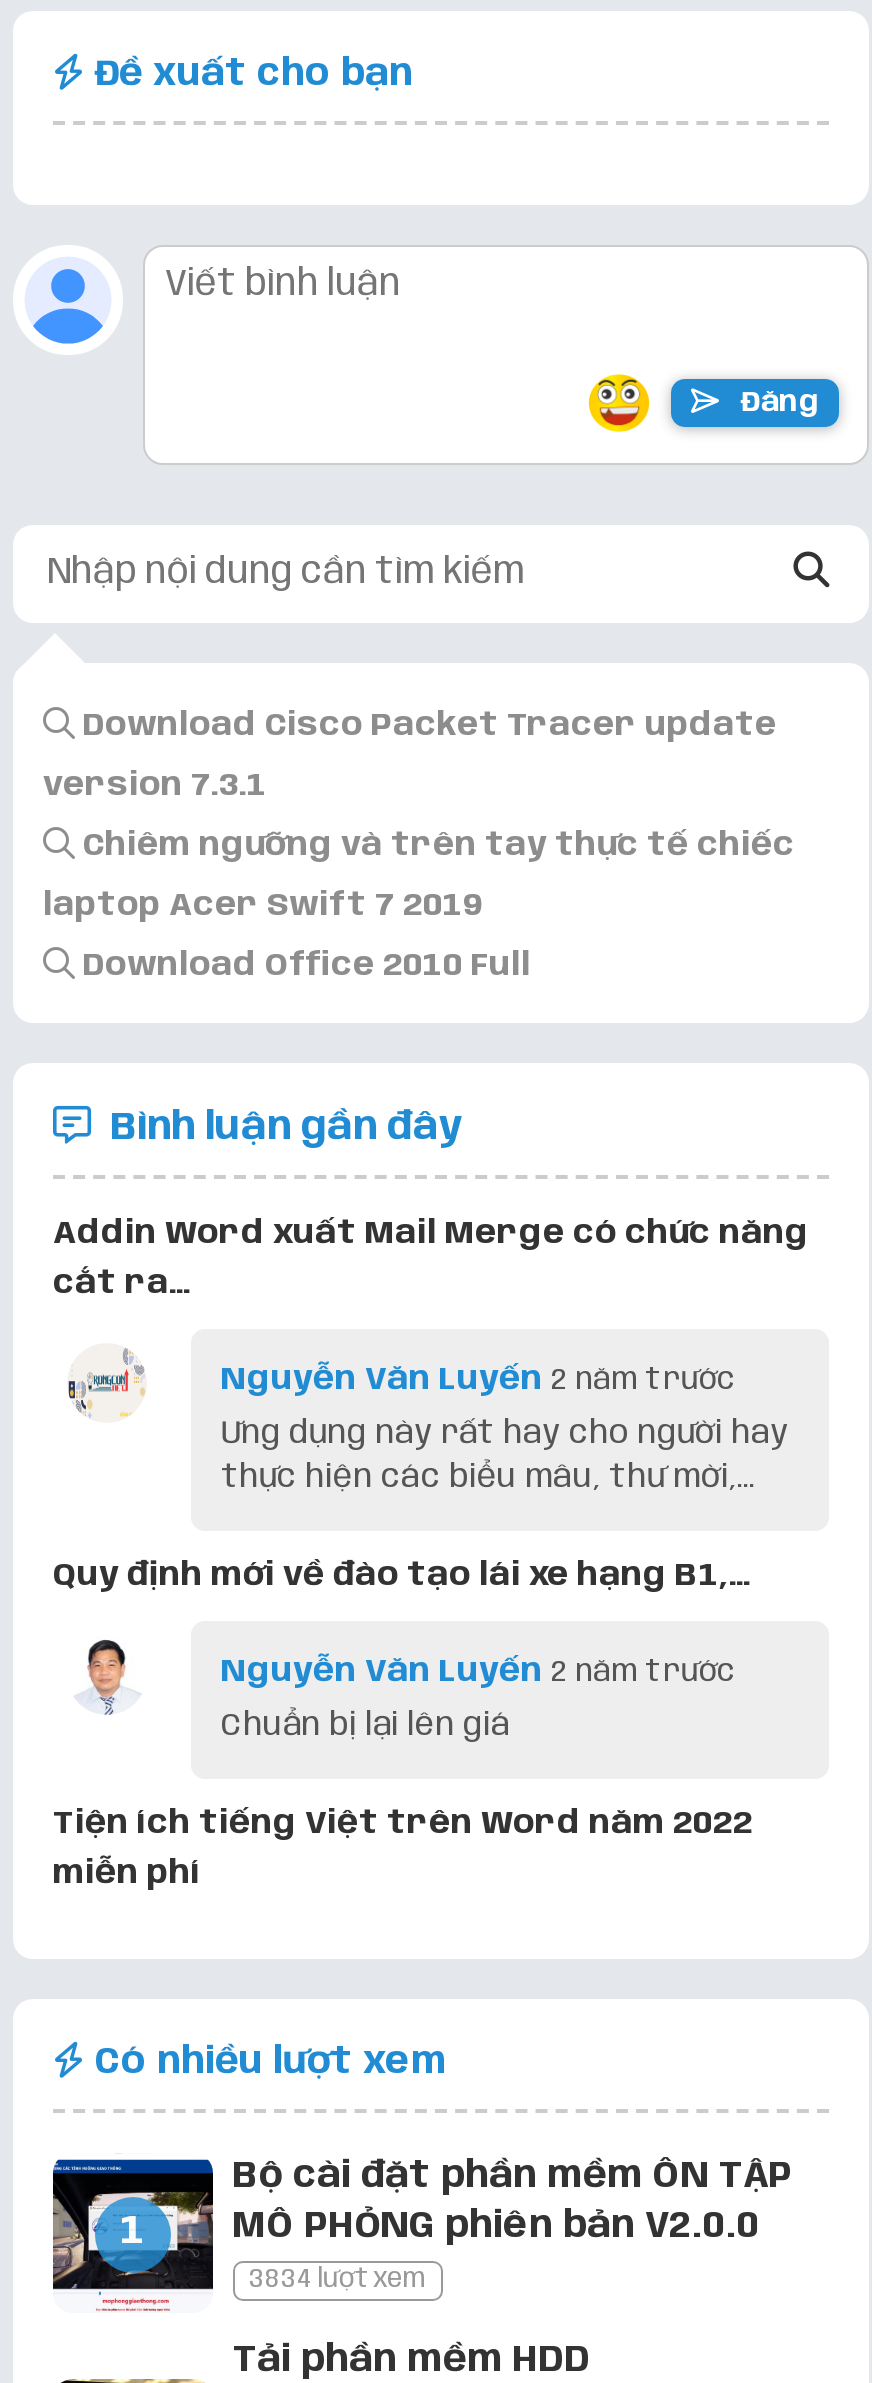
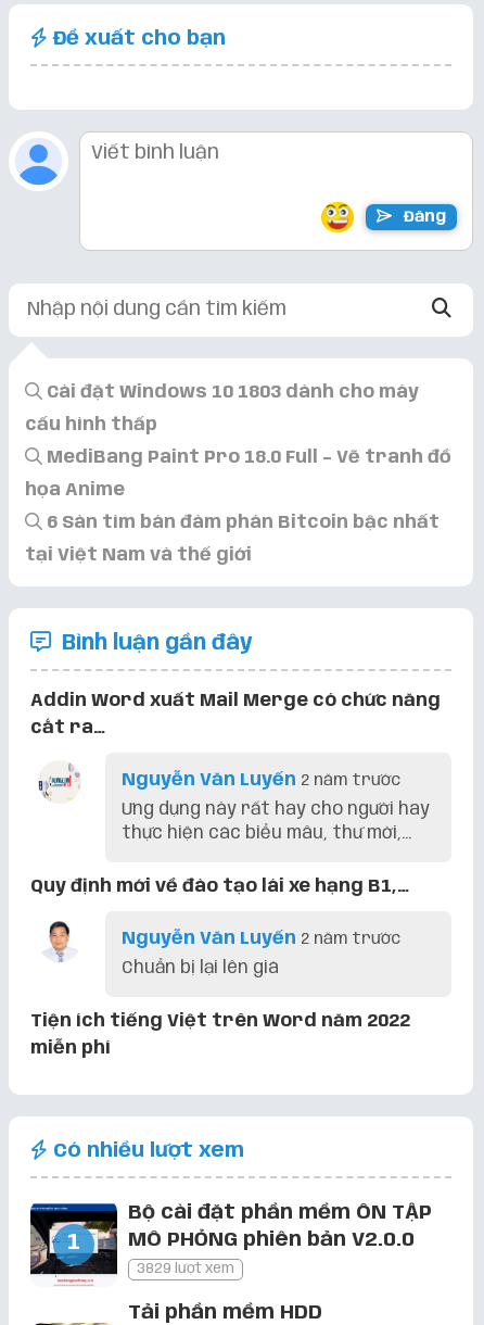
[43,708,795,982] Download Cisco Packet Tracer update | version 7.3.1 | Chiêm ngưỡng và trên tay thực tế chiếc | laptop Acer Swift 7 2019 | Download Office 2010 Full -> [25,383,451,564] Cài đặt Windows 10 1803 dành cho máy | cấu hình thấp | MediBang Paint Pro 18.0 Full – Vẽ tranh đồ | họa Anime | 6 Sàn tìm bán đàm phán Bitcoin bậc nhất | tại Việt Nam và thế giới
[249,2266,427,2292] 3834 lượt xem -> [137,1262,234,1276] 3829 lượt xem

